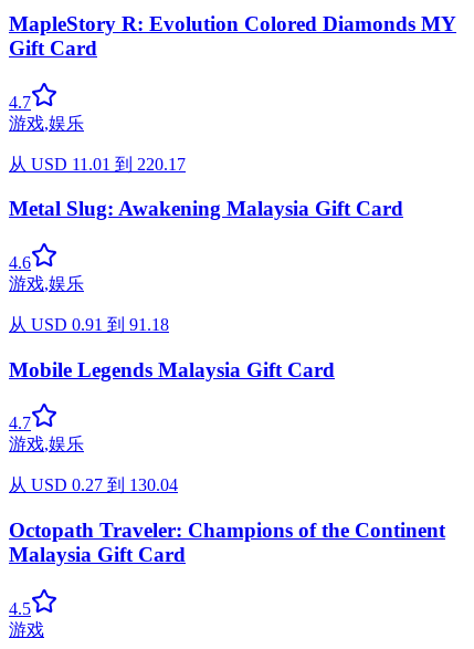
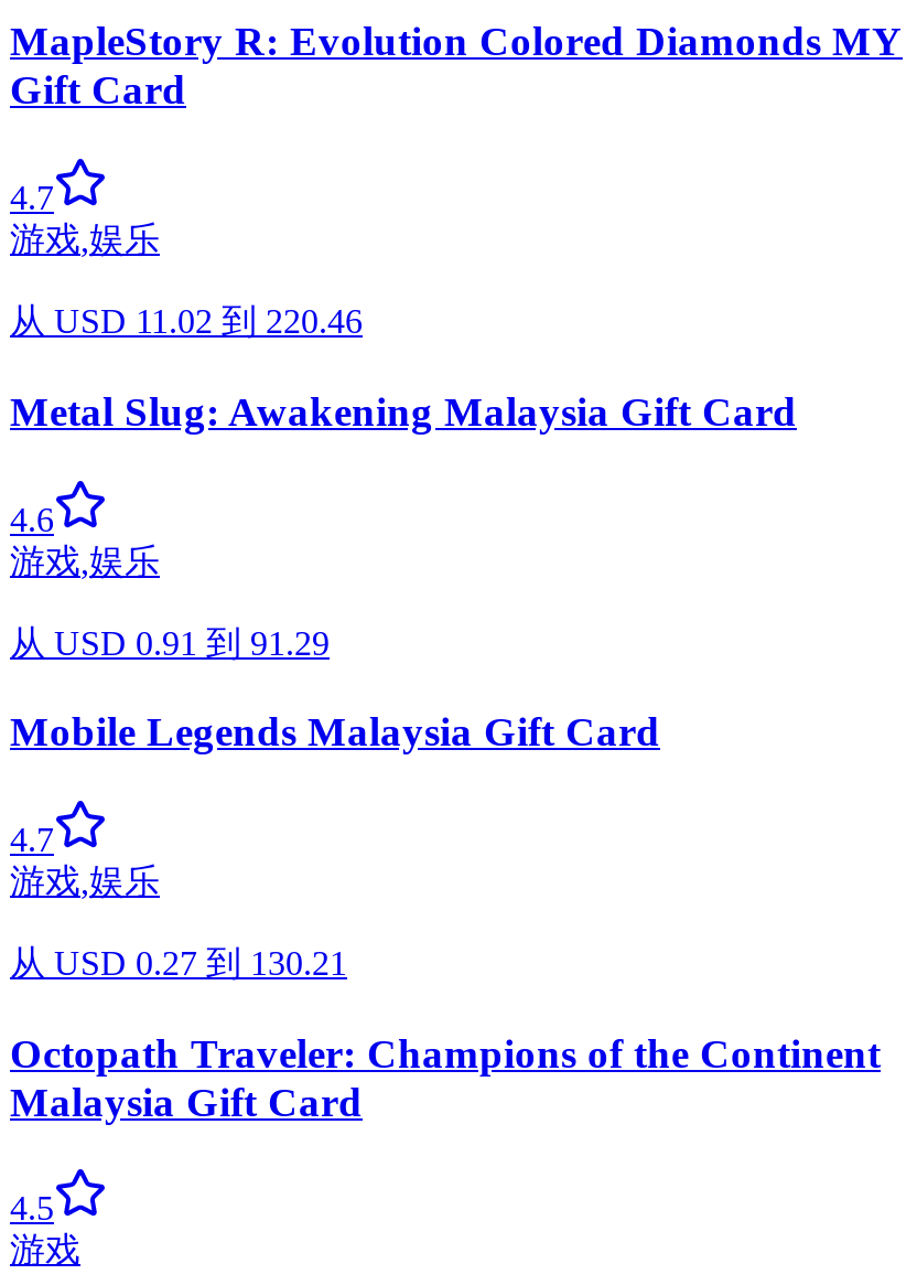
[9,154,186,173] 从 USD 11.01 到 220.17 -> [10,302,363,340] 从 USD 11.02 到 220.46
[9,315,169,334] 从 USD 0.91 到 91.18 -> [10,623,330,661] 从 USD 0.91 到 91.29
[9,476,178,495] 从 USD 0.27 到 130.04 -> [10,944,347,982] 从 USD 0.27 到 130.21

